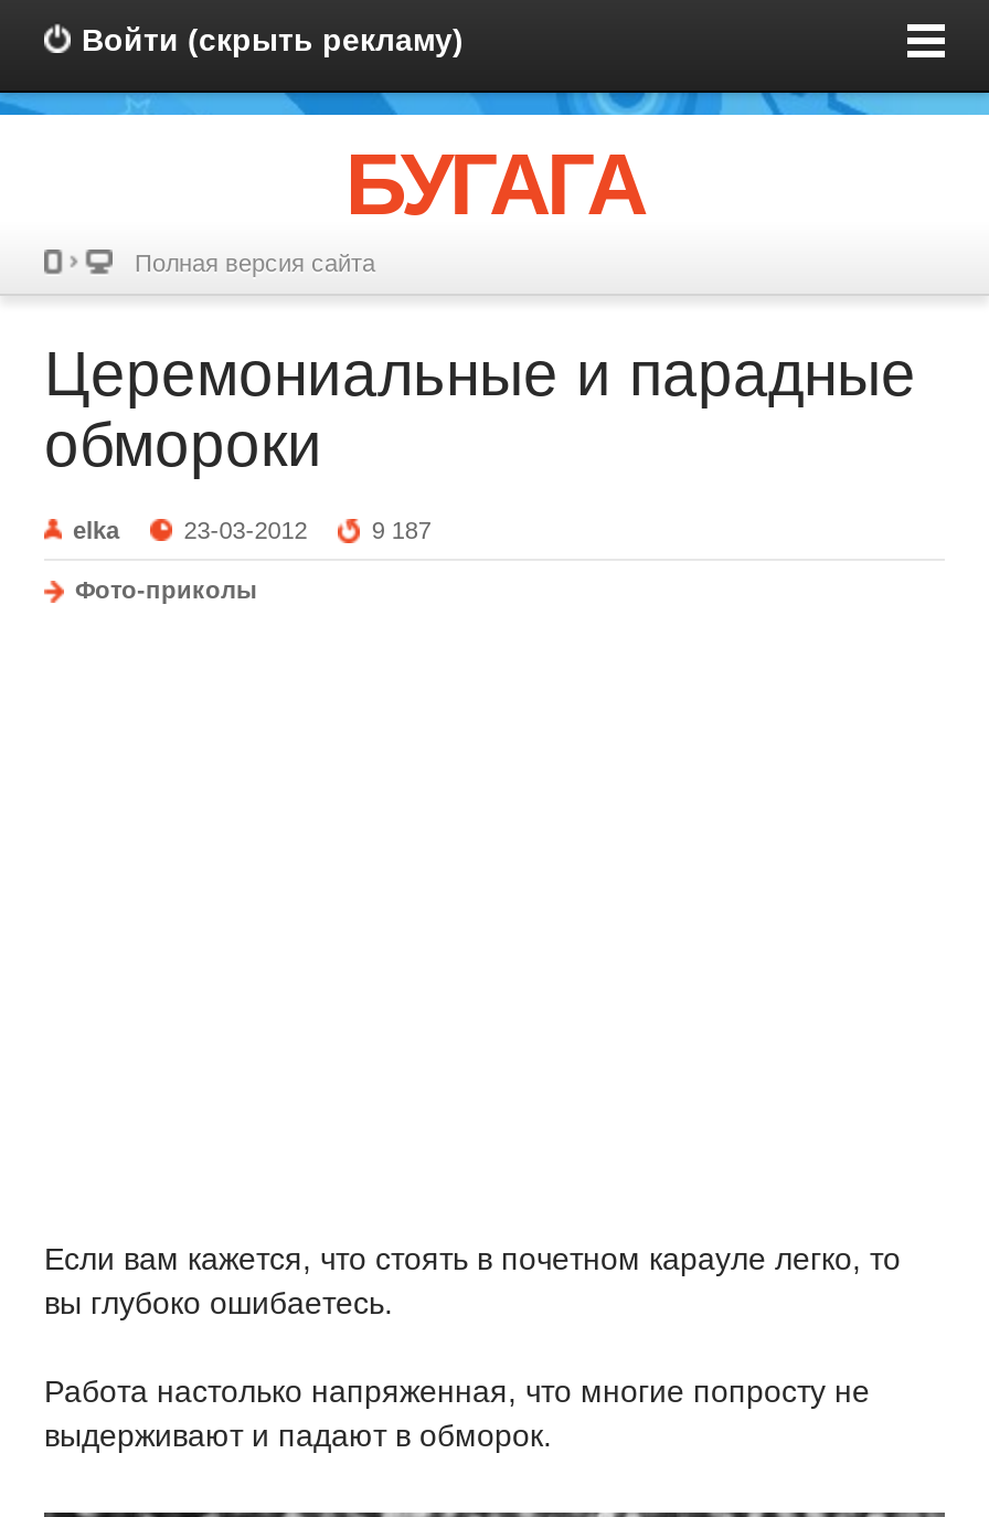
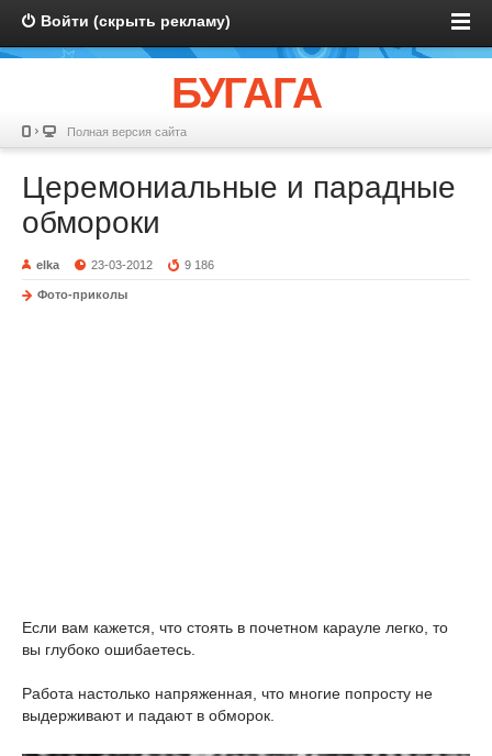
[372,517,431,543] 9 187 -> [185,258,215,271] 9 186

